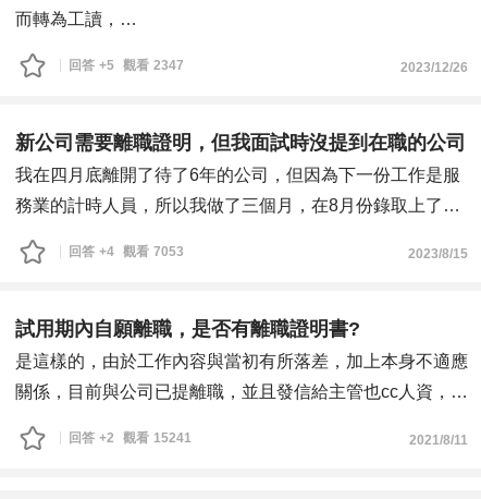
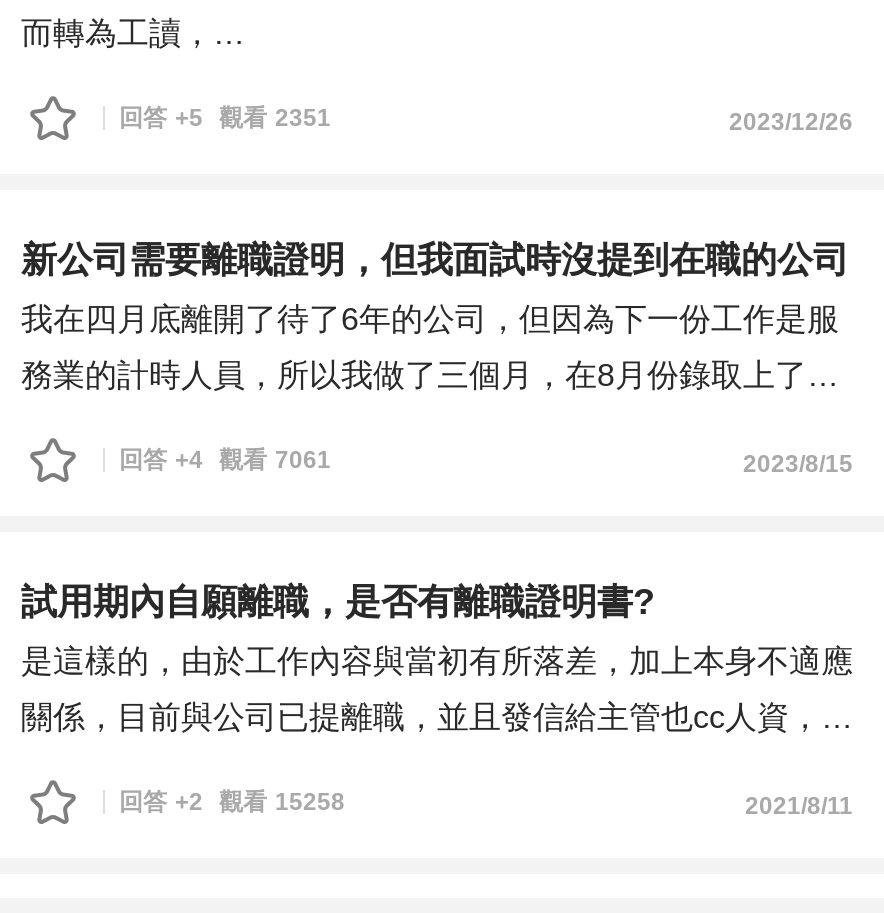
[69,58,184,73] 回答 +5 觀看 2347 -> [119,104,331,132] 回答 +5 觀看 2351
[69,244,184,259] 回答 +4 觀看 7053 -> [119,446,331,474] 回答 +4 觀看 7061
[69,430,192,445] 回答 +2 觀看 15241 -> [119,788,345,816] 回答 +2 觀看 15258

